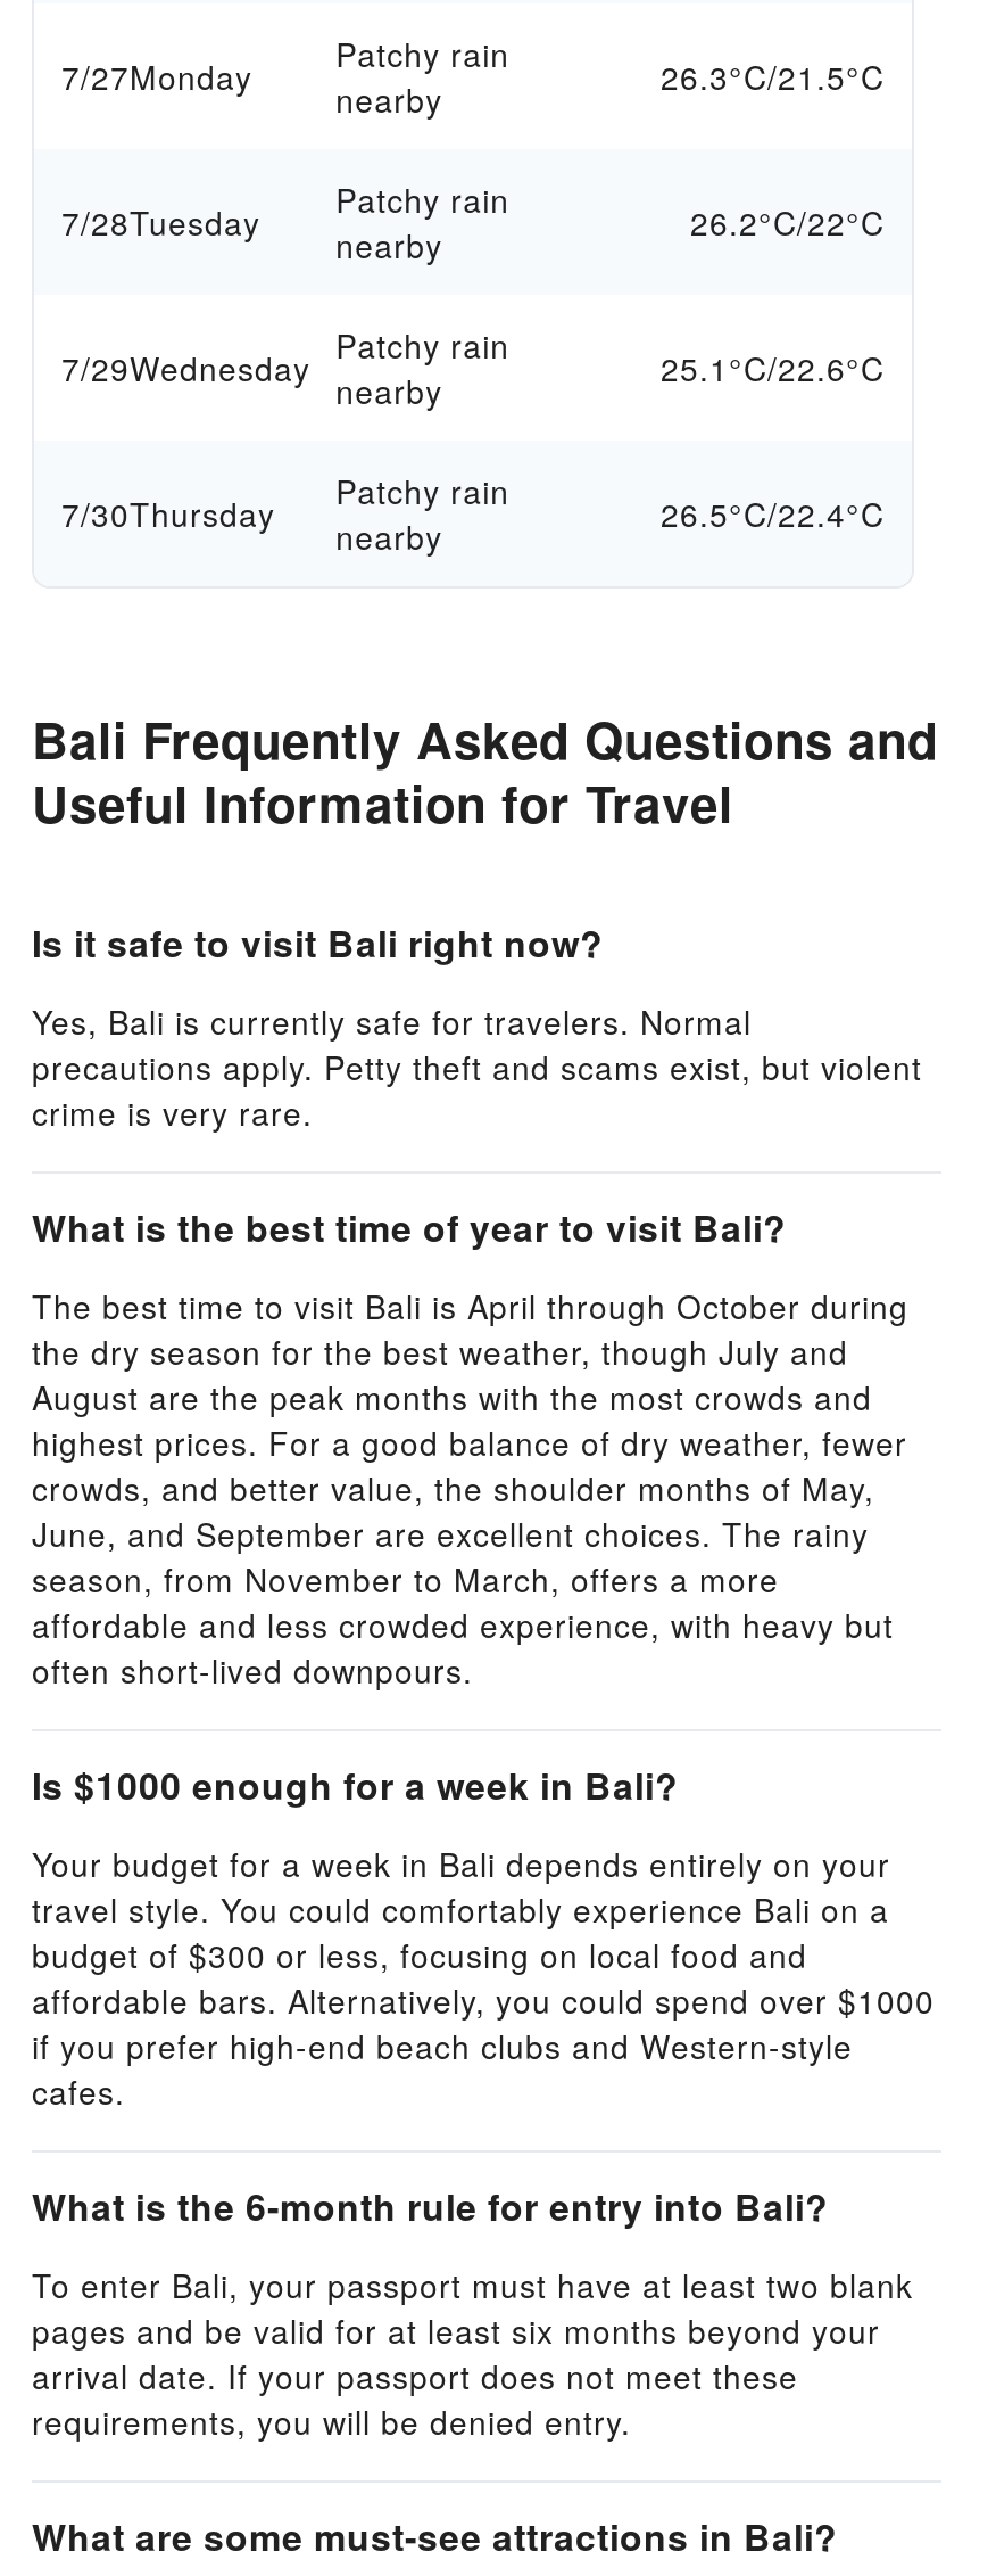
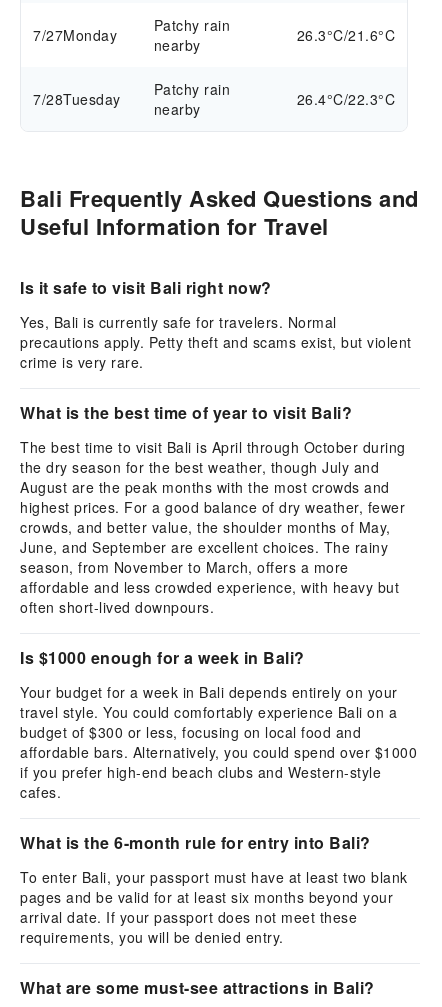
[661,54,885,99] 26.3°C/21.5°C -> [296,25,395,45] 26.3°C/21.6°C
[61,199,885,559] 26.2°C/22°C | 7/29Wednesday Patchy rain | nearby | 25.1°C/22.6°C | 7/30Thursday | Patchy rain | nearby | 26.5°C/22.4°C -> [296,89,395,109] 26.4°C/22.3°C

